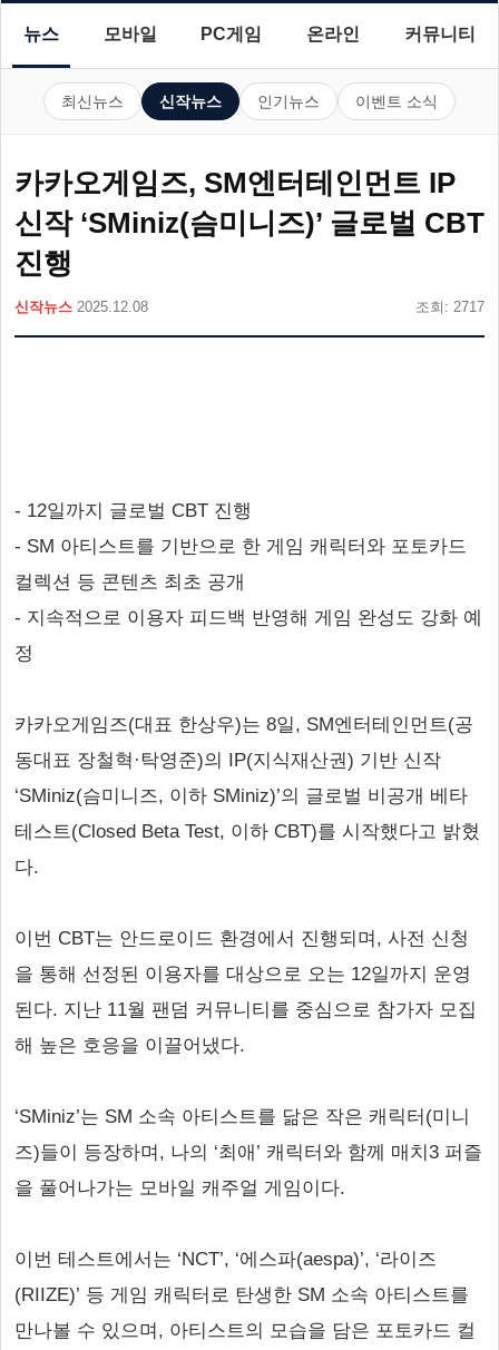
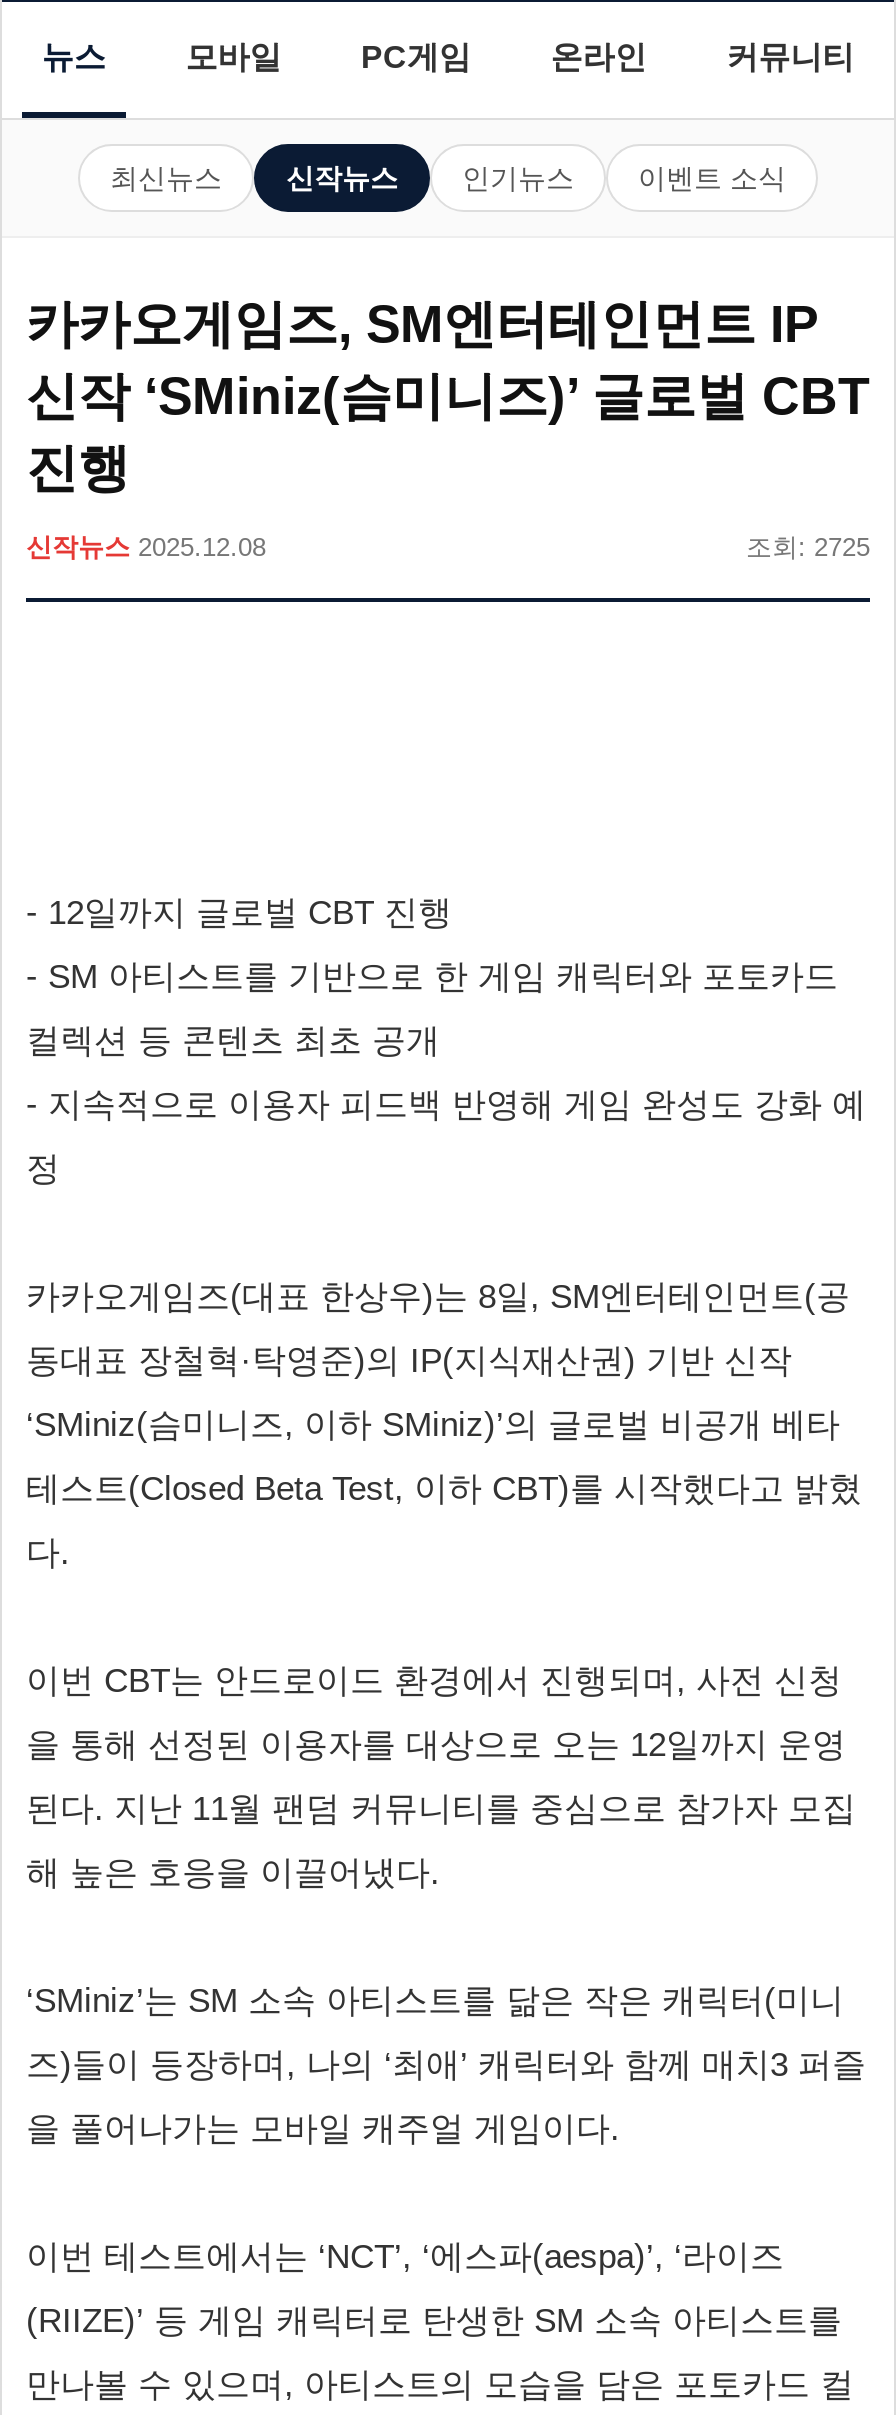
[415,299,485,315] 조회: 2717 -> [746,532,870,562] 조회: 2725

